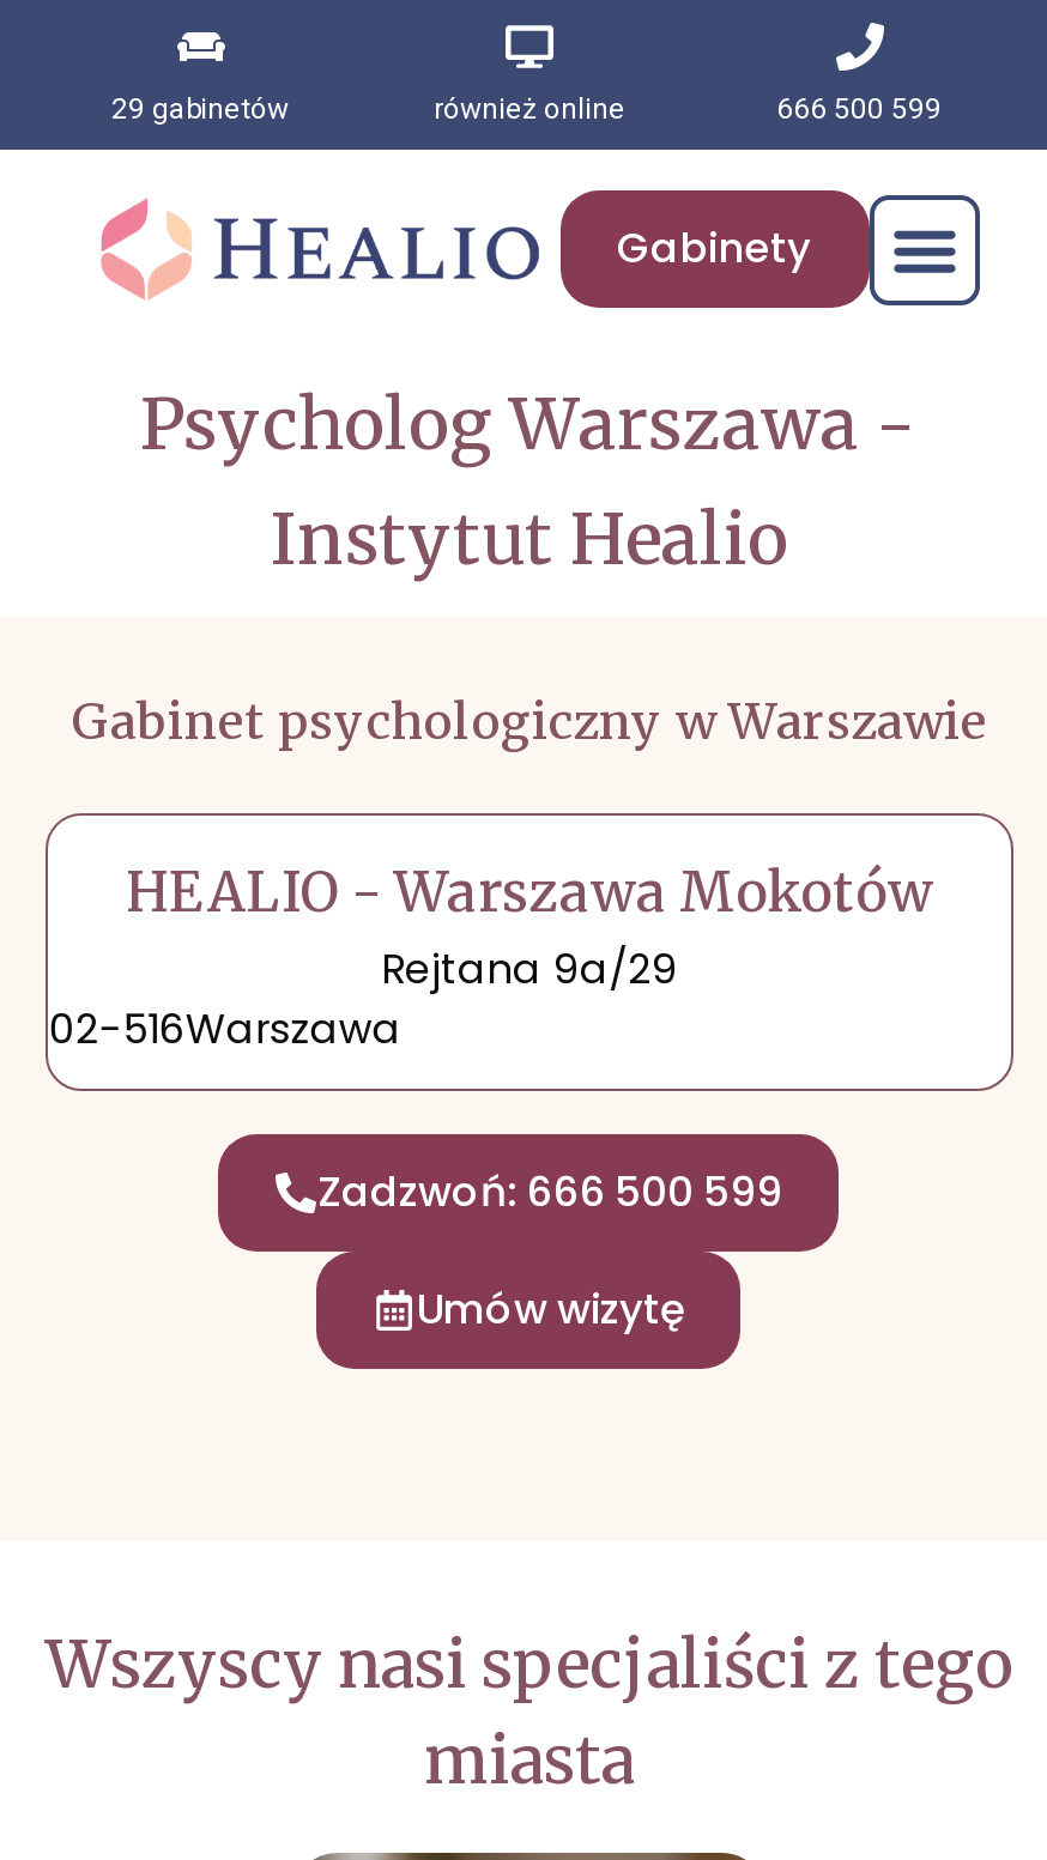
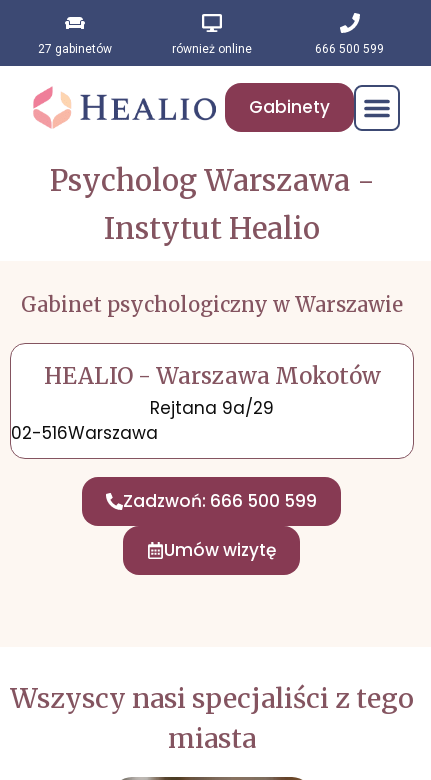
[111,92,289,126] 29 gabinetów -> [37,42,111,56] 27 gabinetów

